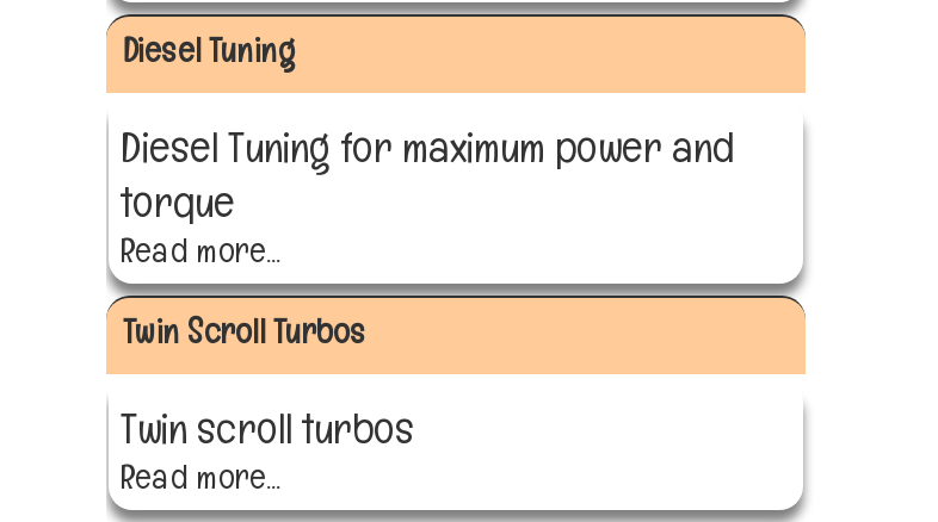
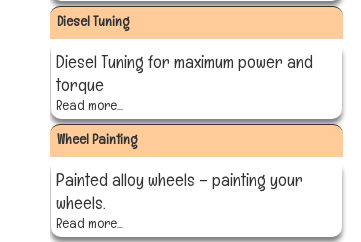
[123,310,366,353] Twin Scroll Turbos -> [57,130,137,148] Wheel Painting
[121,401,414,456] Twin scroll turbos -> [56,168,303,214] Painted alloy wheels – painting your | wheels.

